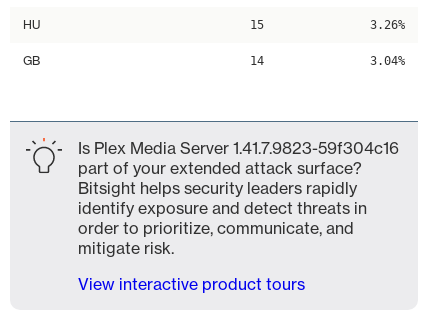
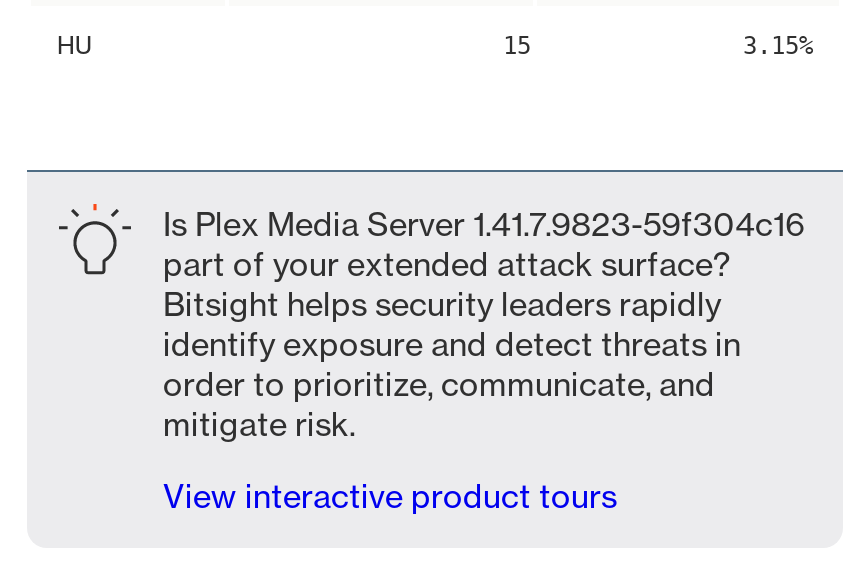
[23,18,405,68] 3.26% | GB | 14 | 3.04% -> [743,32,813,60] 3.15%

